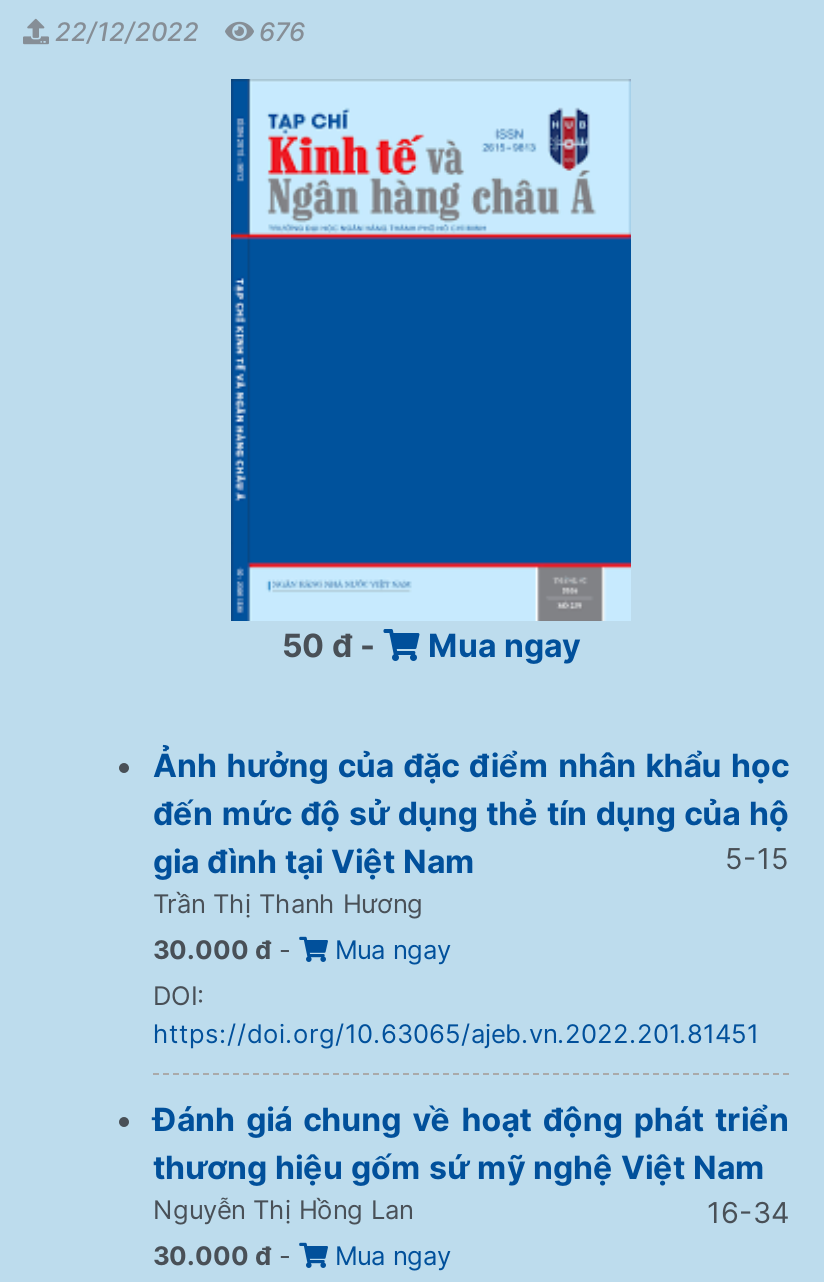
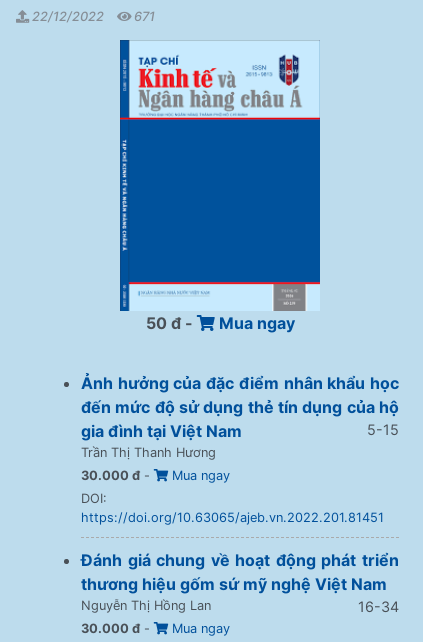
[55,17,305,47] 22/12/2022 676 -> [32,9,155,24] 22/12/2022 671

